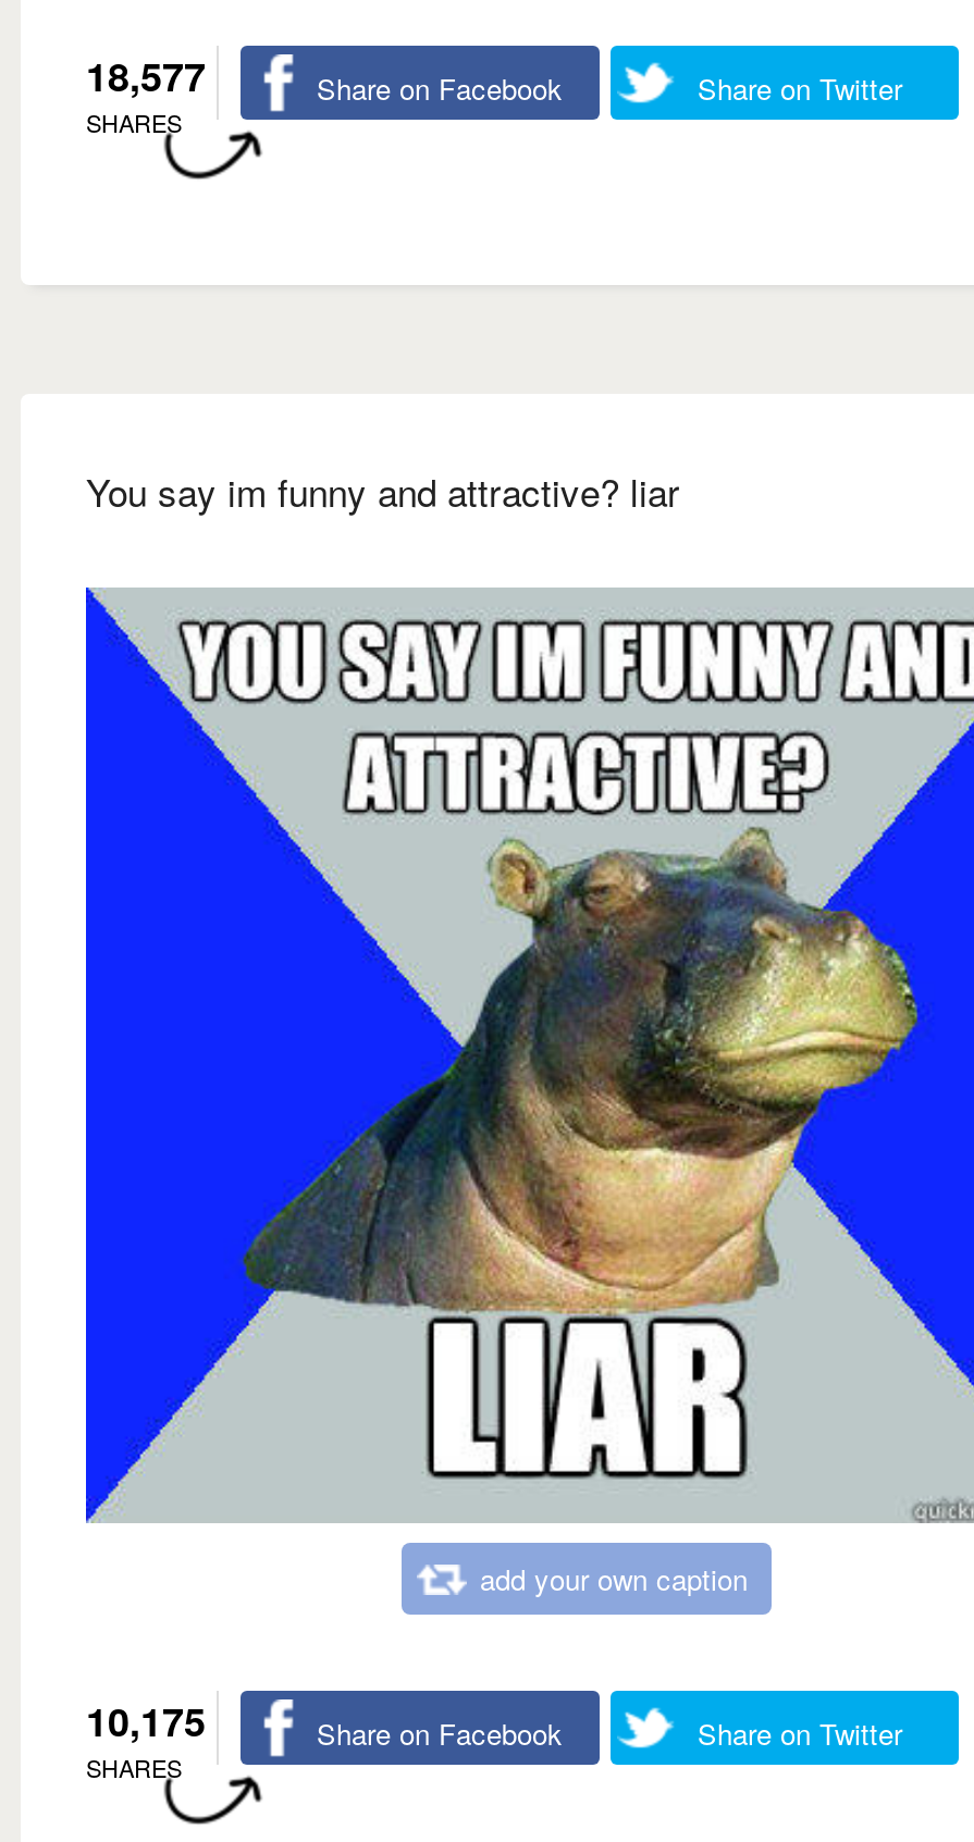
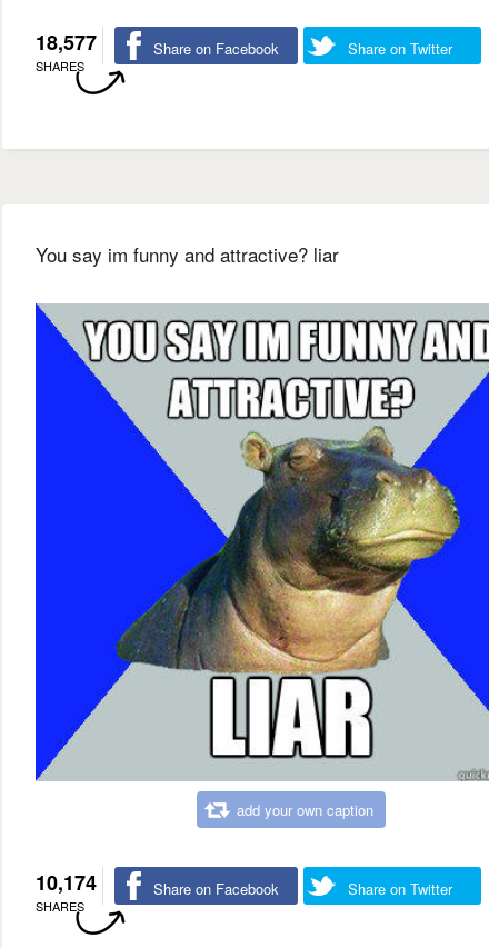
[86,1692,206,1749] 10,175 -> [36,868,97,897] 10,174

